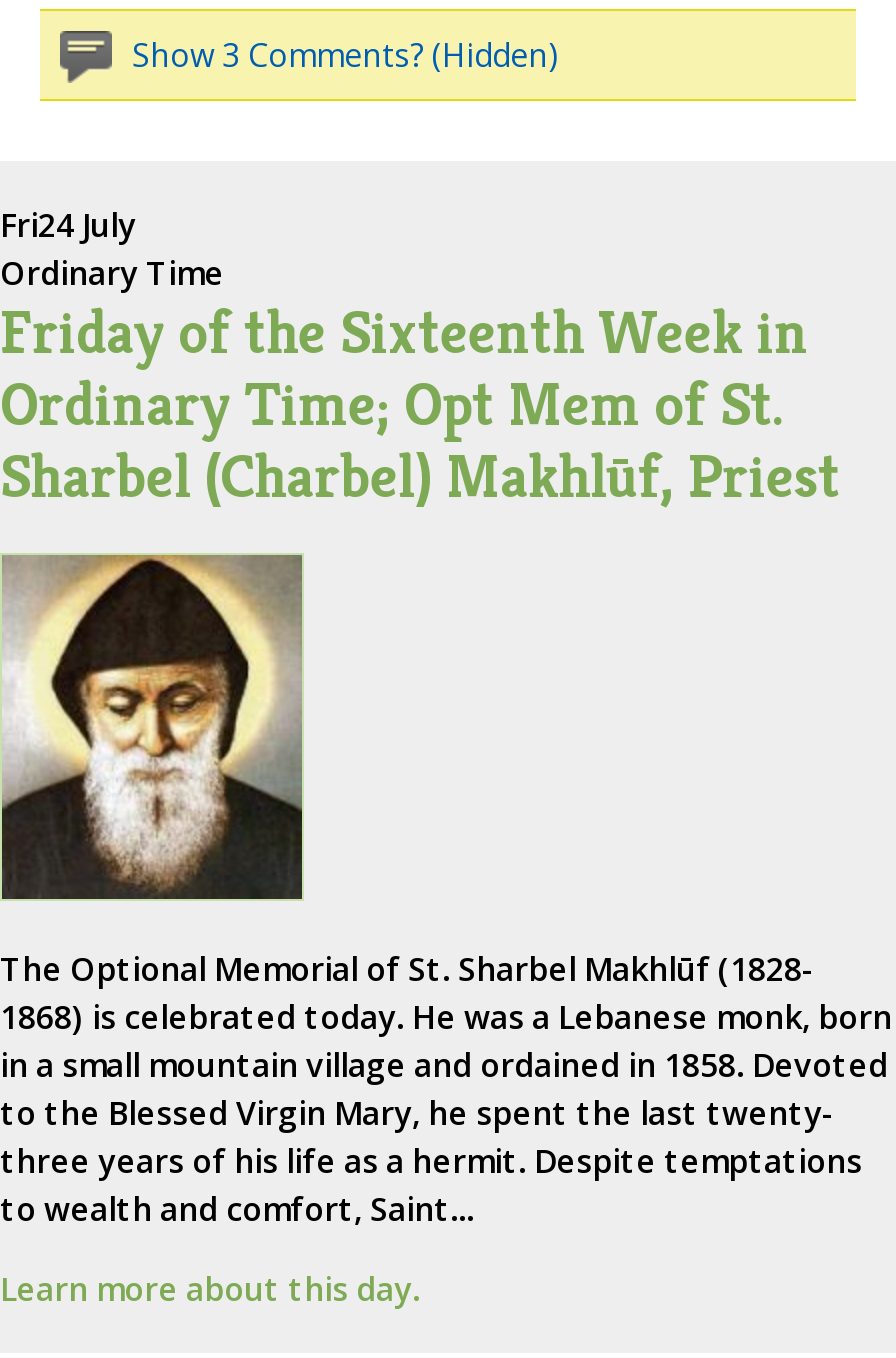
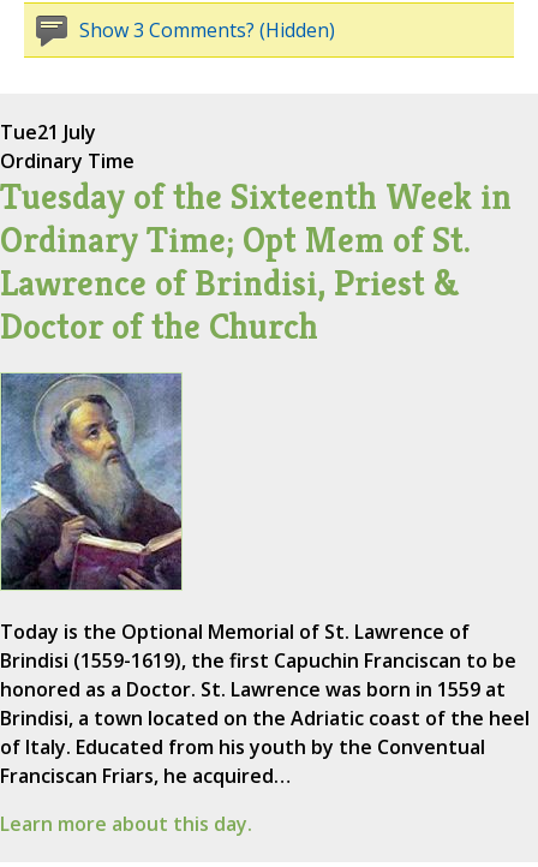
[0,203,136,247] Fri24 July -> [0,119,96,145] Tue21 July
[0,295,808,371] Friday of the Sixteenth Week in -> [0,174,512,220] Tuesday of the Sixteenth Week in
[0,439,840,515] Sharbel (Charbel) Makhlūf, Priest -> [0,261,459,350] Lawrence of Brindisi, Priest & | Doctor of the Church
[6,603,302,899] [image] -> [4,372,181,557] [image]
[0,947,892,1231] The Optional Memorial of St. Sharbel Makhlūf (1828- | 1868) is celebrated today. He was a Lebanese monk, born | in a small mountain village and ordained in 1858. Devoted | to the Blessed Virgin Mary, he spent the last twenty- | three years of his life as a hermit. Despite temptations | to wealth and comfort, Saint… -> [0,619,530,789] Today is the Optional Memorial of St. Lawrence of | Brindisi (1559-1619), the first Capuchin Franciscan to be | honored as a Doctor. St. Lawrence was born in 1559 at | Brindisi, a town located on the Adriatic coast of the heel | of Italy. Educated from his youth by the Conventual | Franciscan Friars, he acquired…

